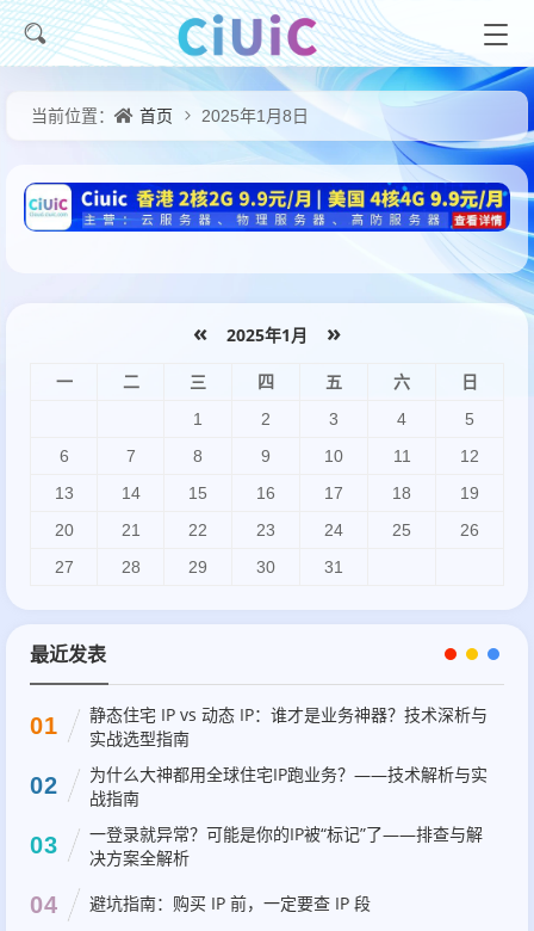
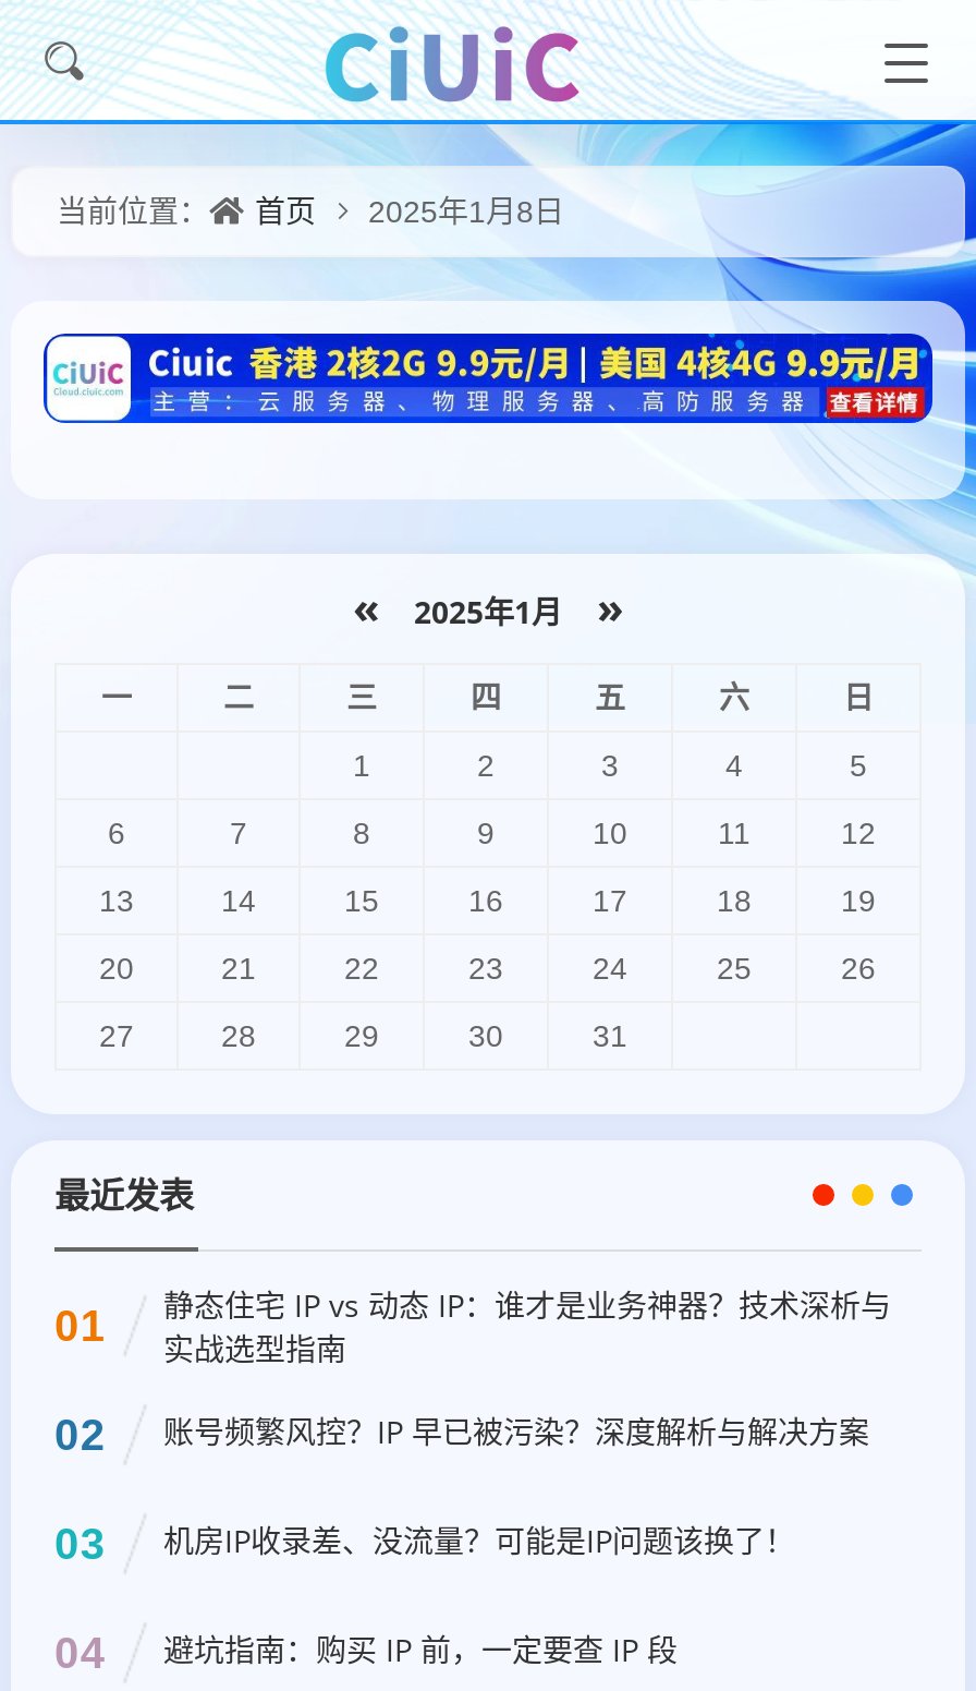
[89,763,488,810] 为什么大神都用全球住宅IP跑业务？——技术解析与实 | 战指南 -> [163,1411,869,1453] 账号频繁风控？IP 早已被污染？深度解析与解决方案
[89,823,483,869] 一登录就异常？可能是你的IP被“标记”了——排查与解 | 决方案全解析 -> [163,1520,795,1562] 机房IP收录差、没流量？可能是IP问题该换了！

